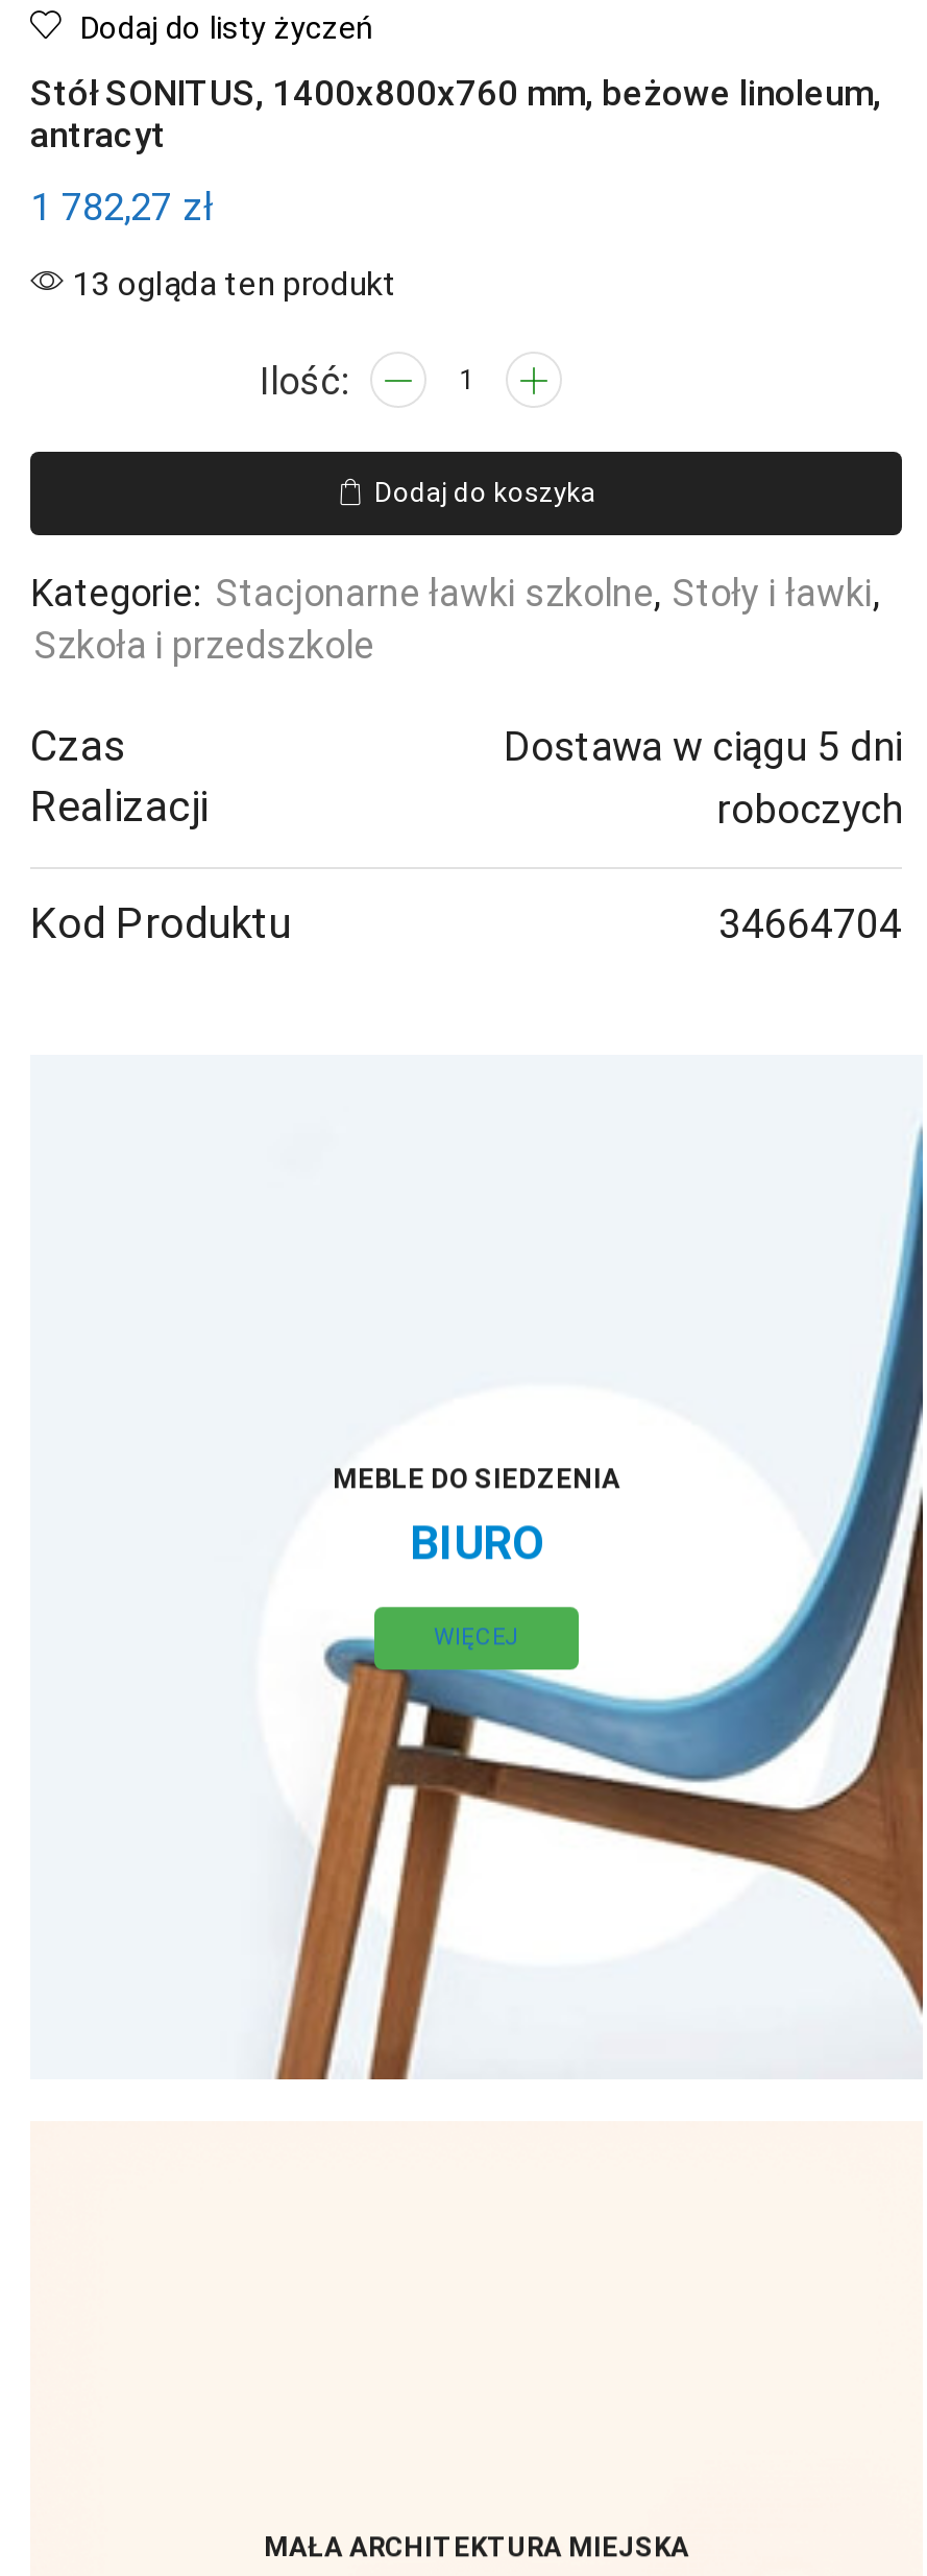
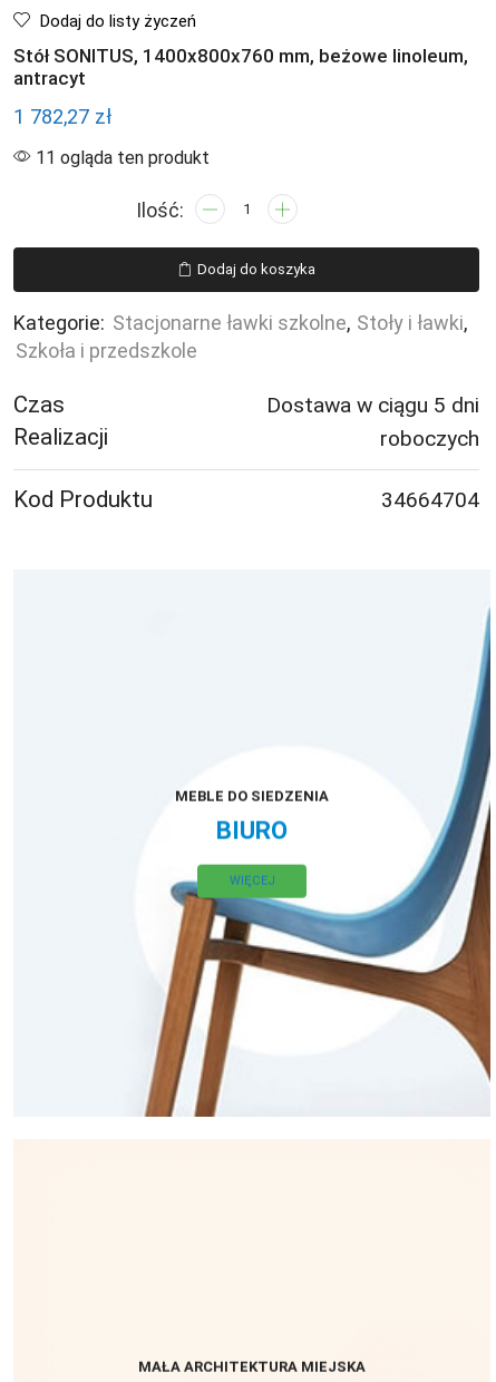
[64,264,397,303] 13 ogląda ten produkt -> [31,147,210,168] 11 ogląda ten produkt

